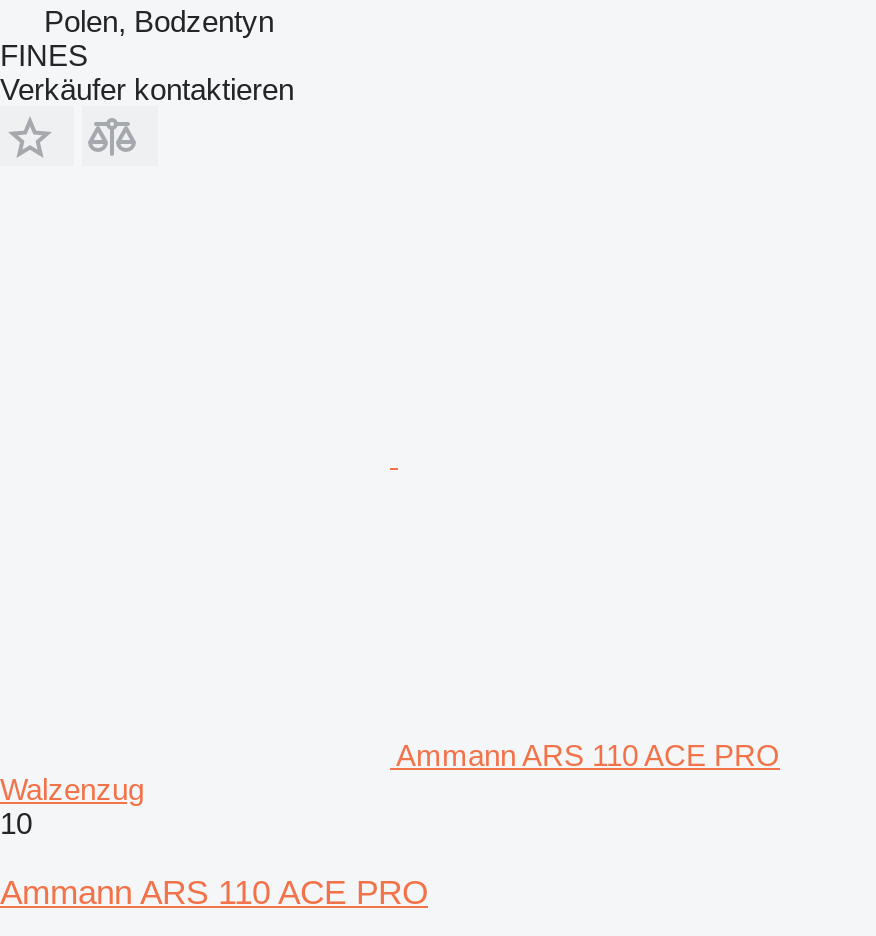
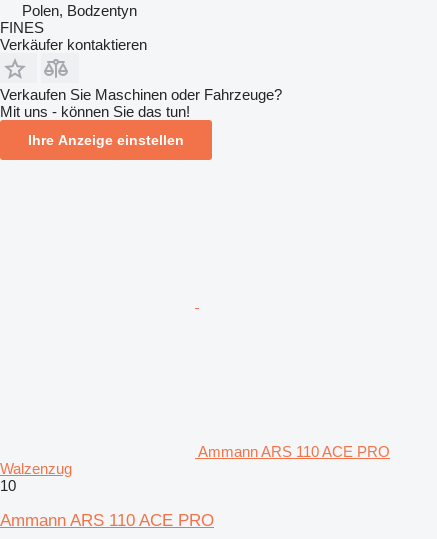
none -> [0,86,282,148] Verkaufen Sie Maschinen oder Fahrzeuge? | Mit uns - können Sie das tun! | Ihre Anzeige einstellen

